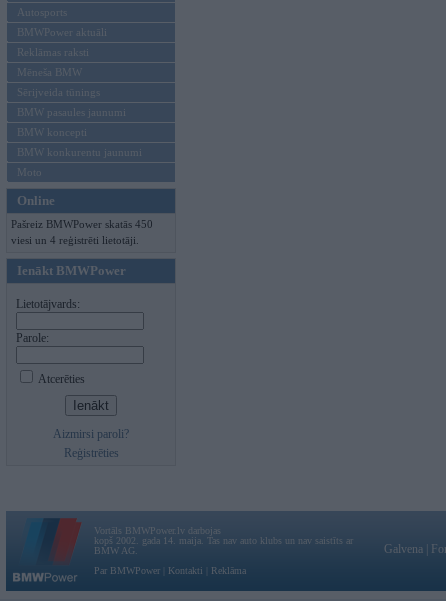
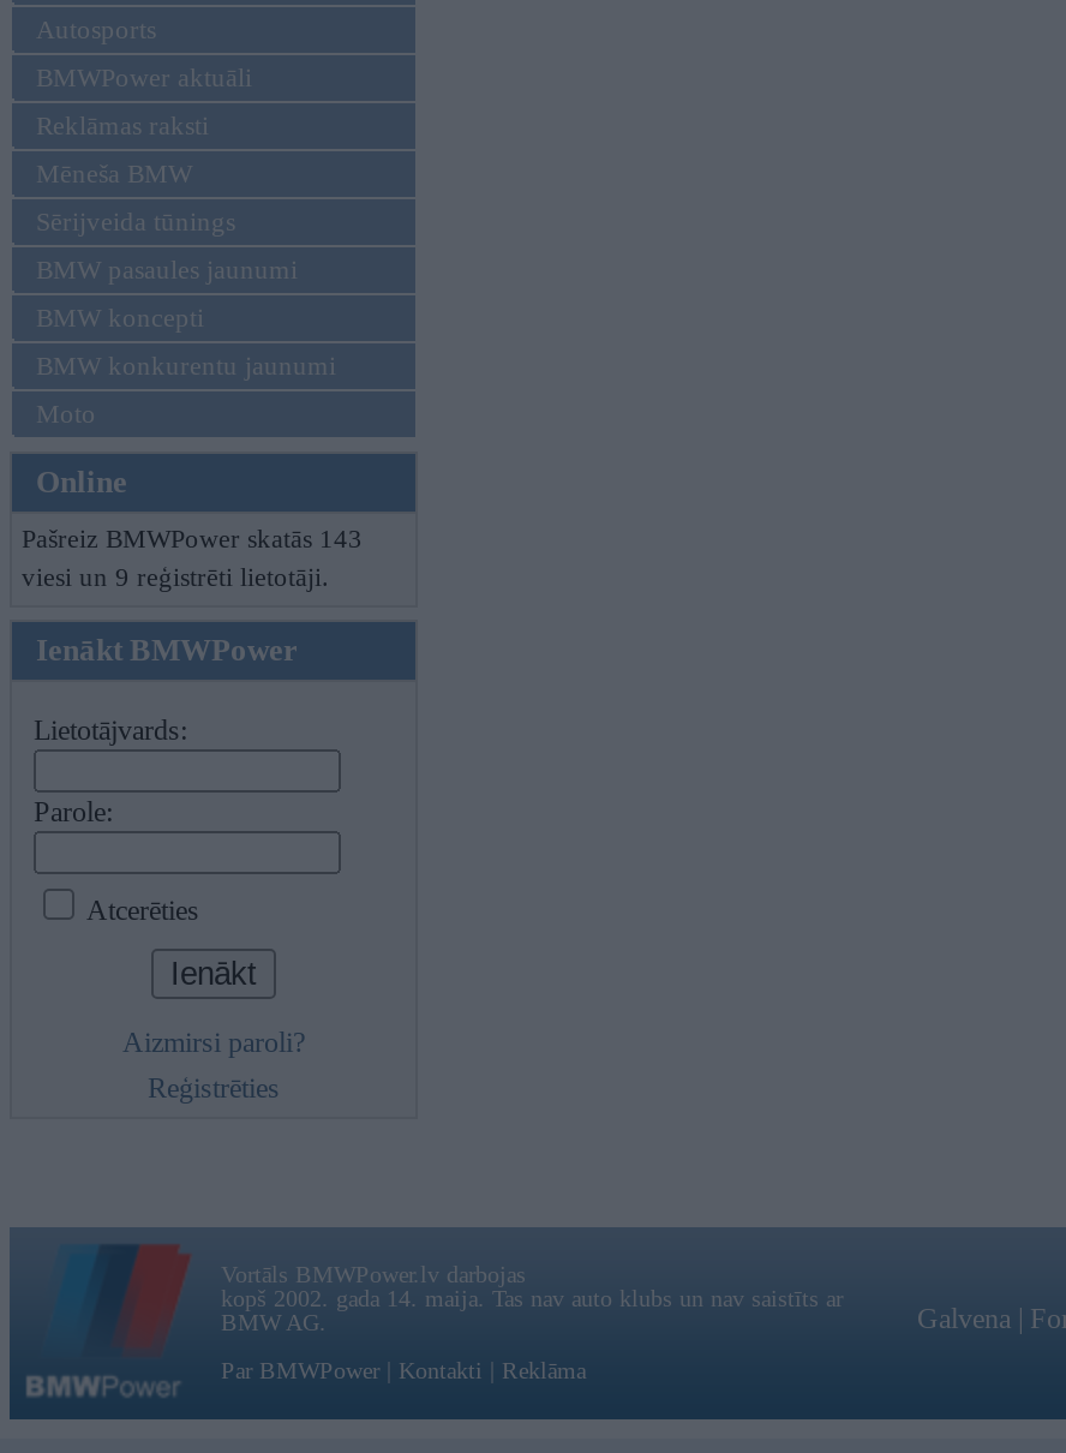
[11,218,153,230] Pašreiz BMWPower skatās 450 -> [22,524,363,552] Pašreiz BMWPower skatās 143
[11,234,139,246] viesi un 4 reģistrēti lietotāji. -> [22,562,329,591] viesi un 9 reģistrēti lietotāji.

